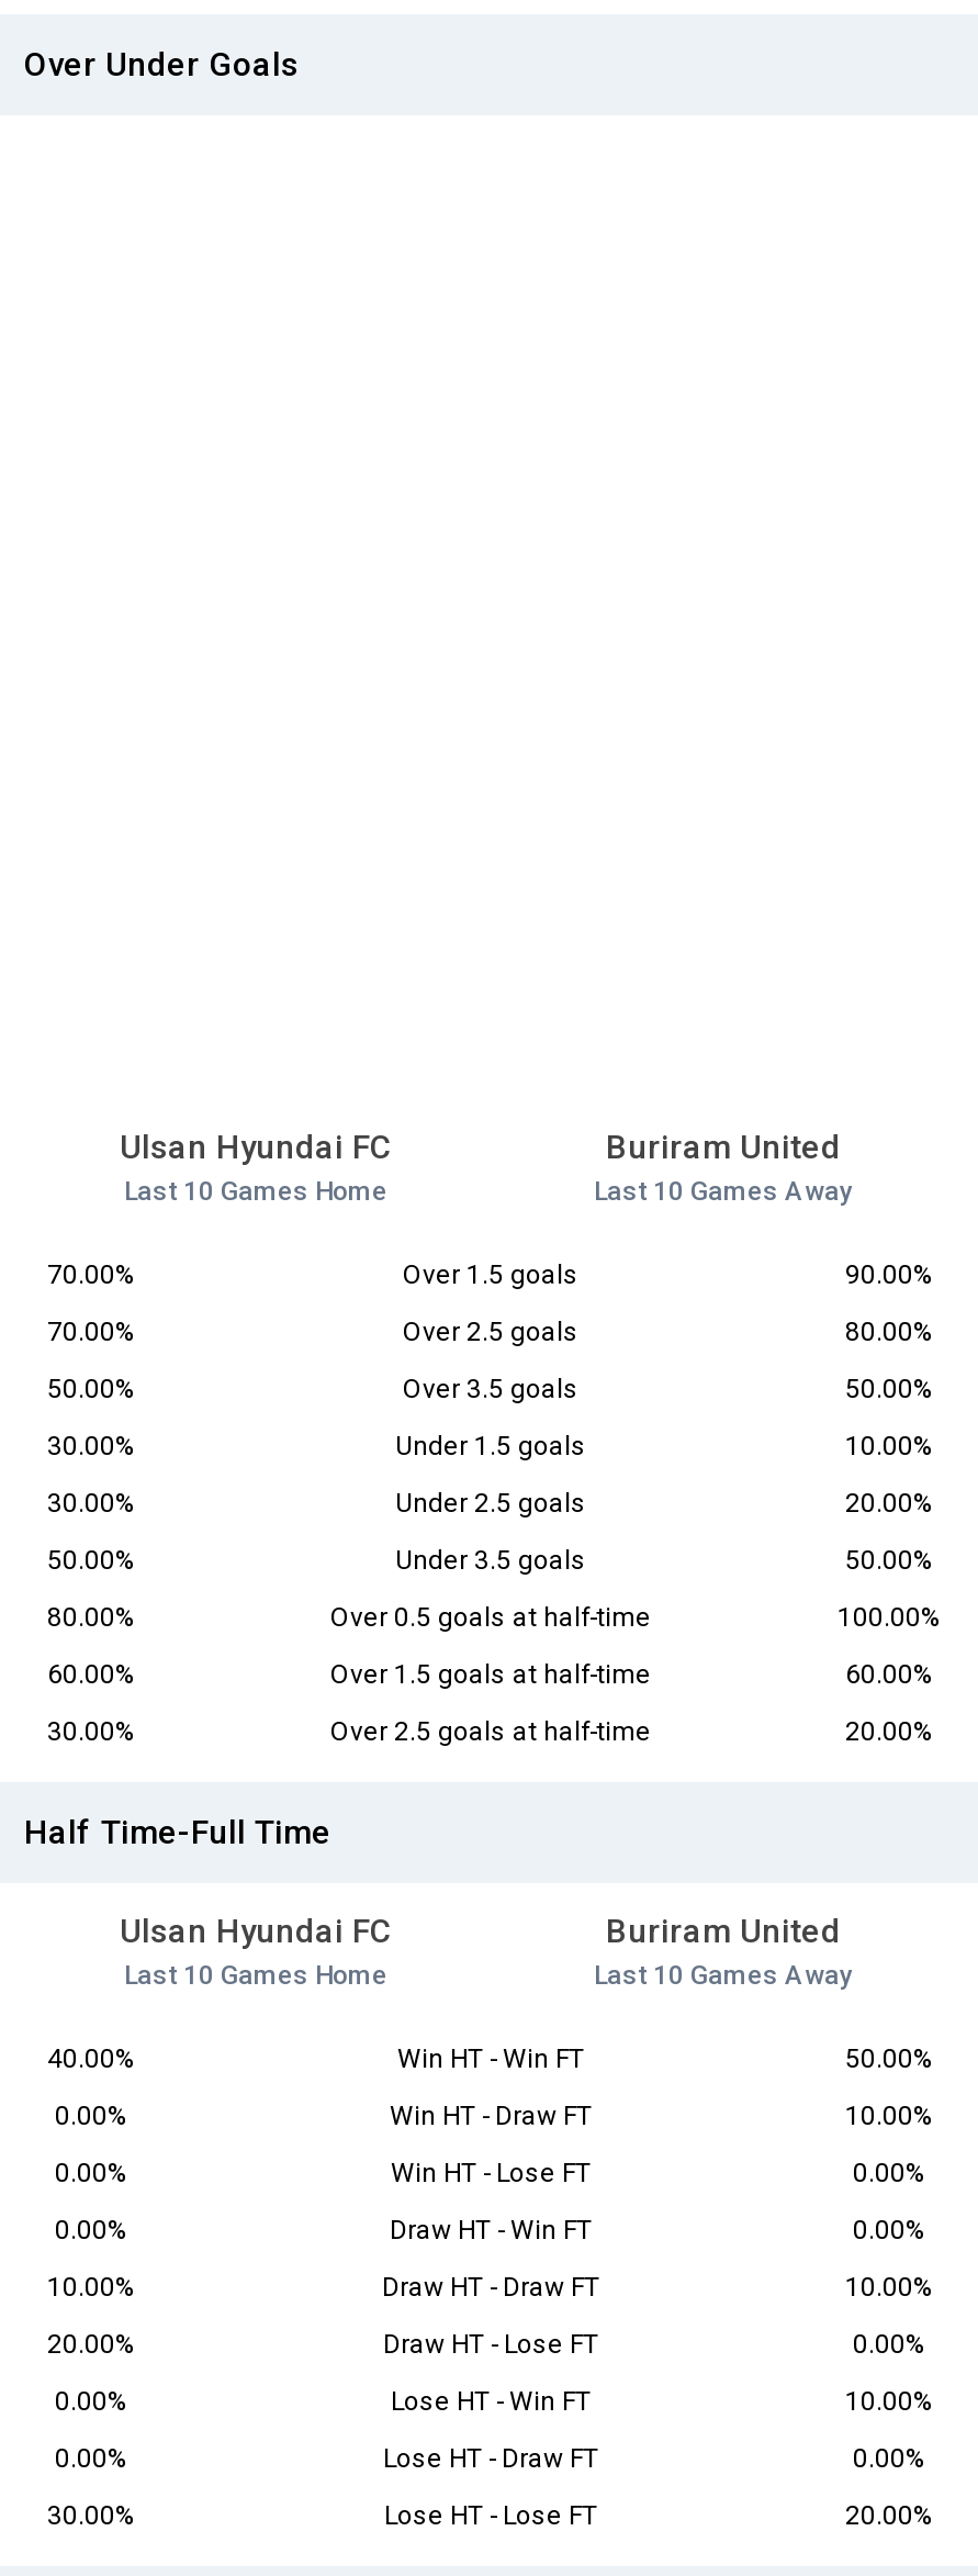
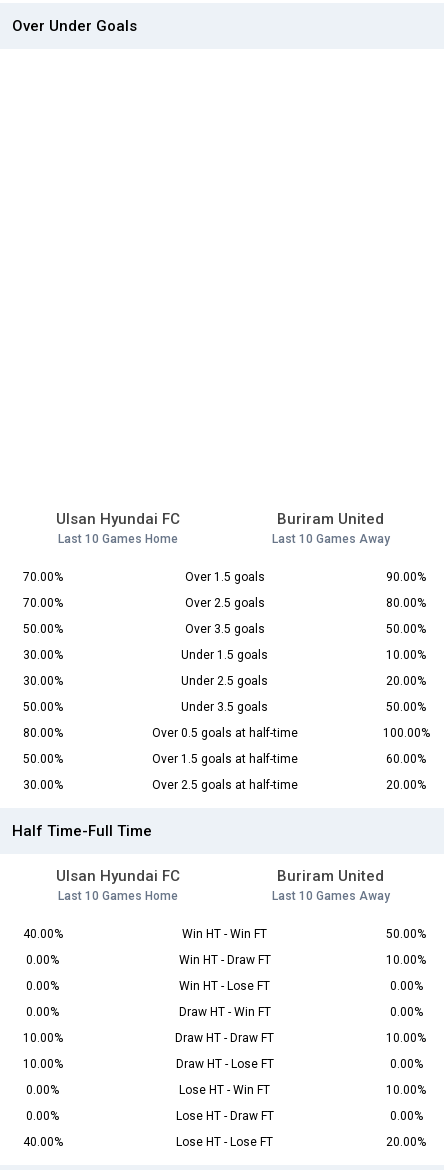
[47,1660,135,1690] 60.00% -> [22,752,62,766] 50.00%
[47,2329,135,2360] 20.00% -> [22,1057,62,1071] 10.00%
[47,2501,135,2531] 30.00% -> [22,1135,62,1149] 40.00%

